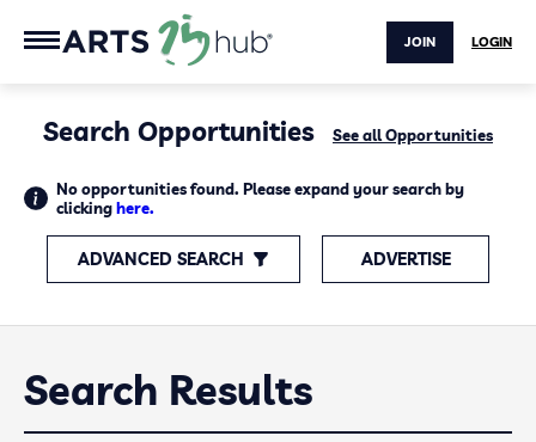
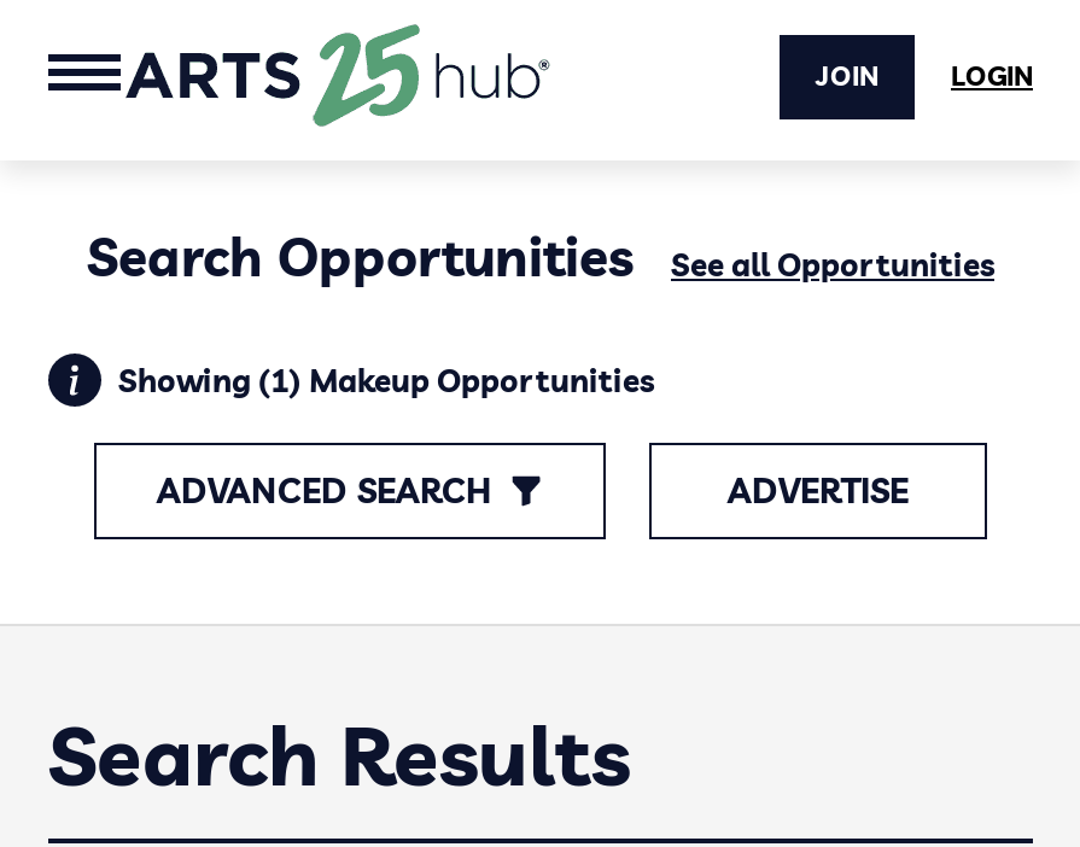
[156,13,211,67] [image] -> [311,21,422,129] [image]
[56,179,464,217] No opportunities found. Please expand your search by | clicking here. -> [118,361,654,399] Showing (1) Makeup Opportunities

